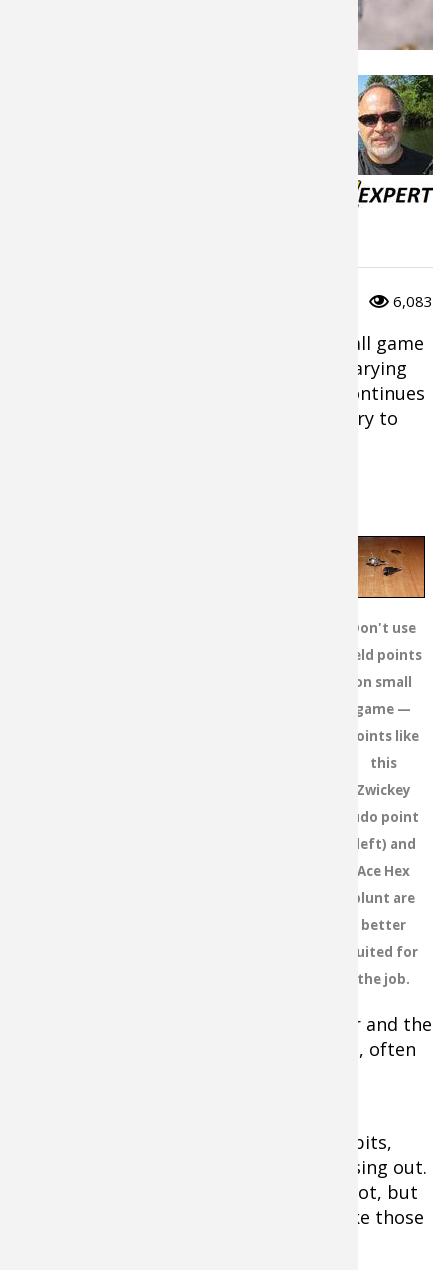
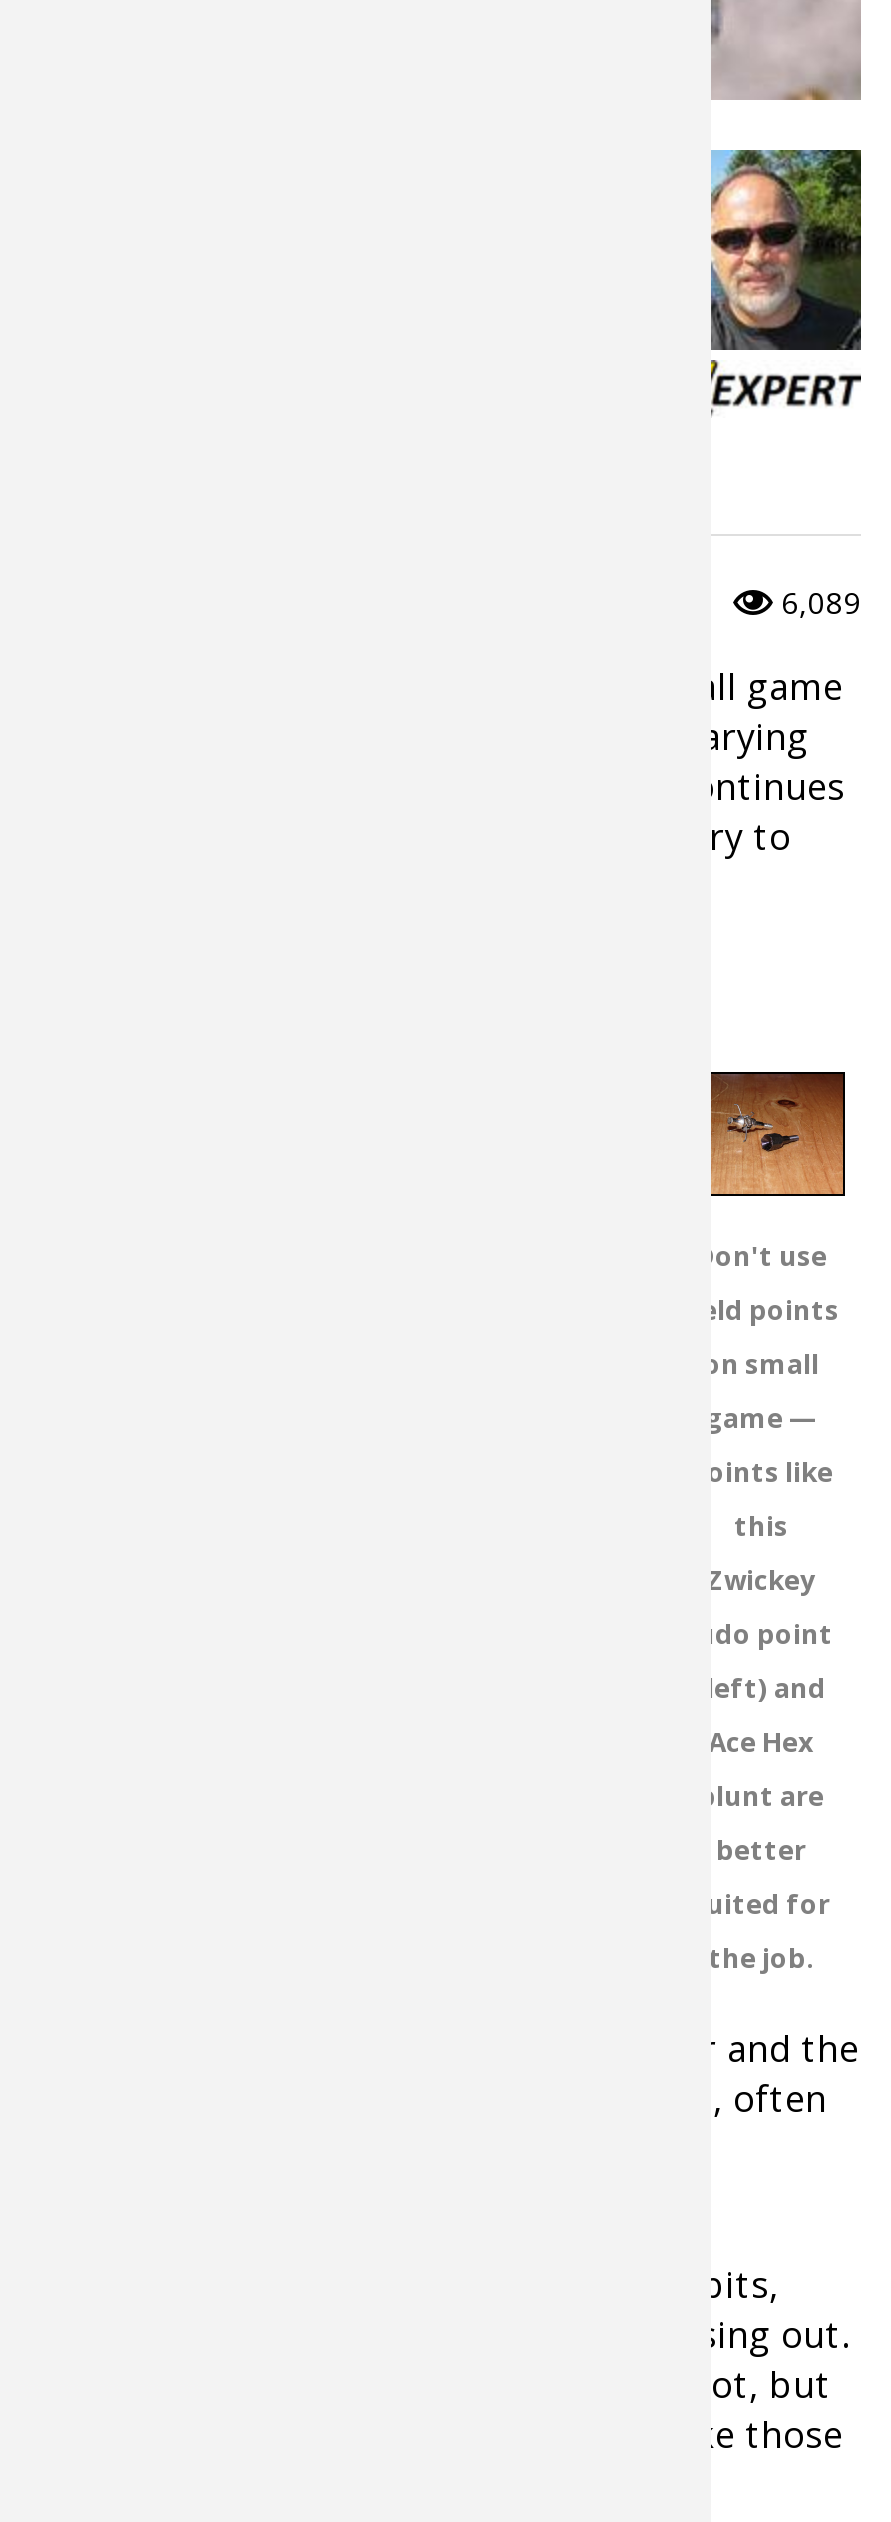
[393,291,433,311] 6,083 -> [781,582,861,622] 6,089

